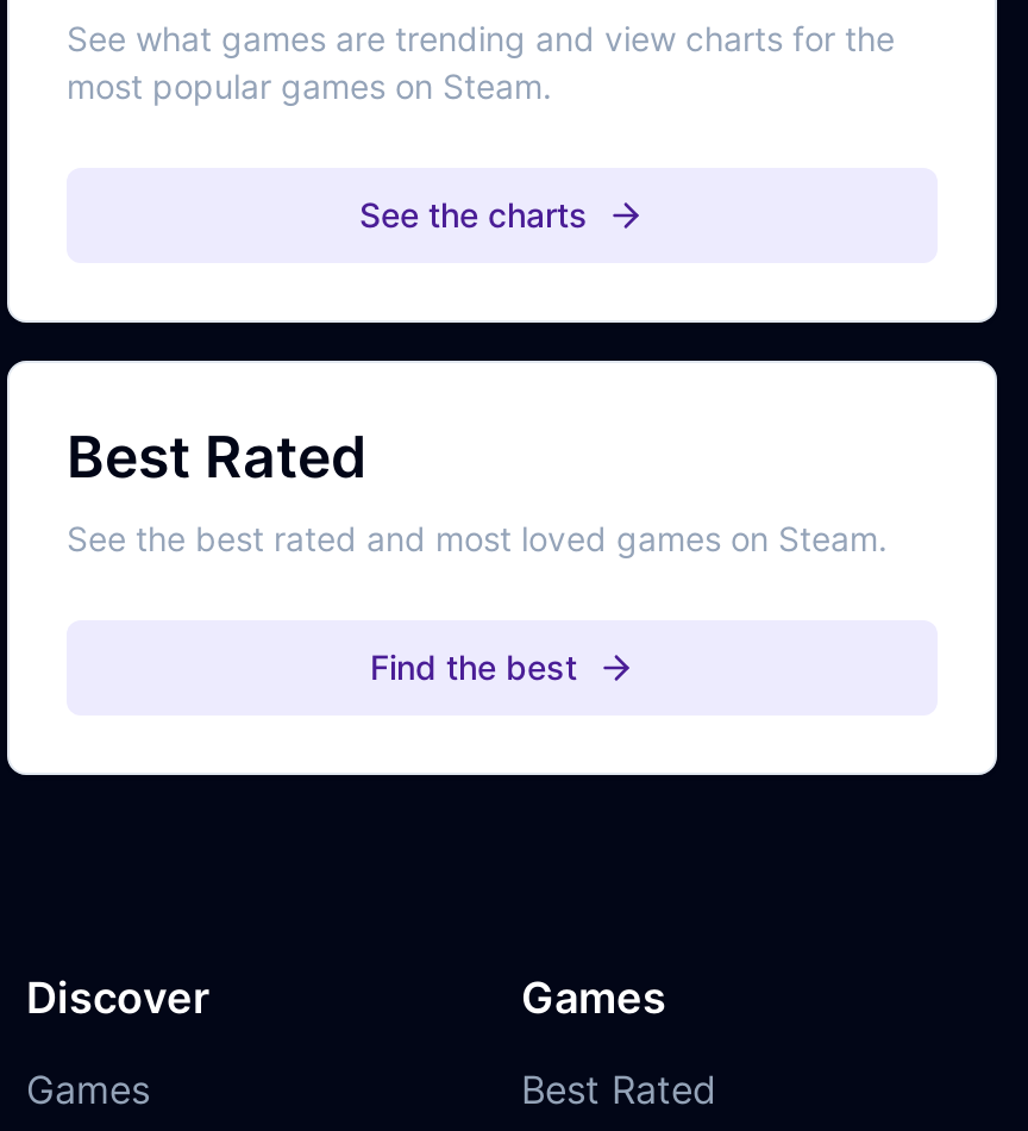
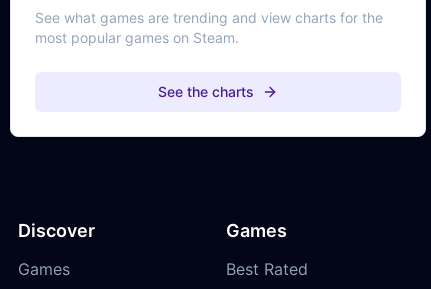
[67,422,888,686] Best Rated | See the best rated and most loved games on Steam. | Find the best -> none

